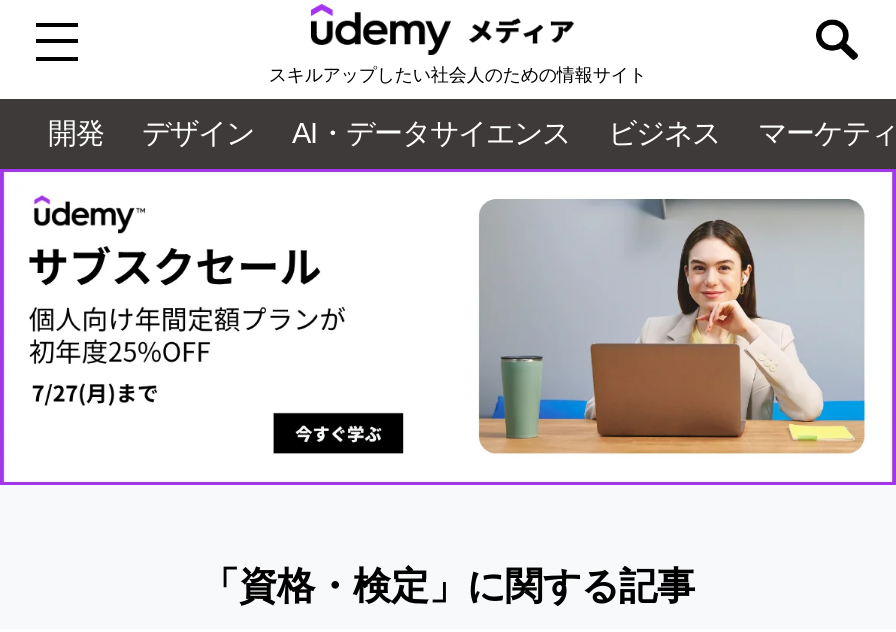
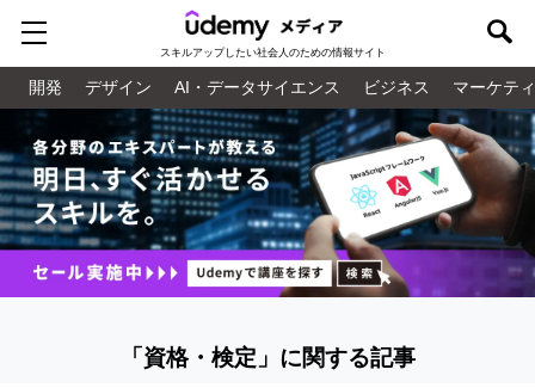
[6,167,890,487] [image] -> [4,109,531,298] [image]

